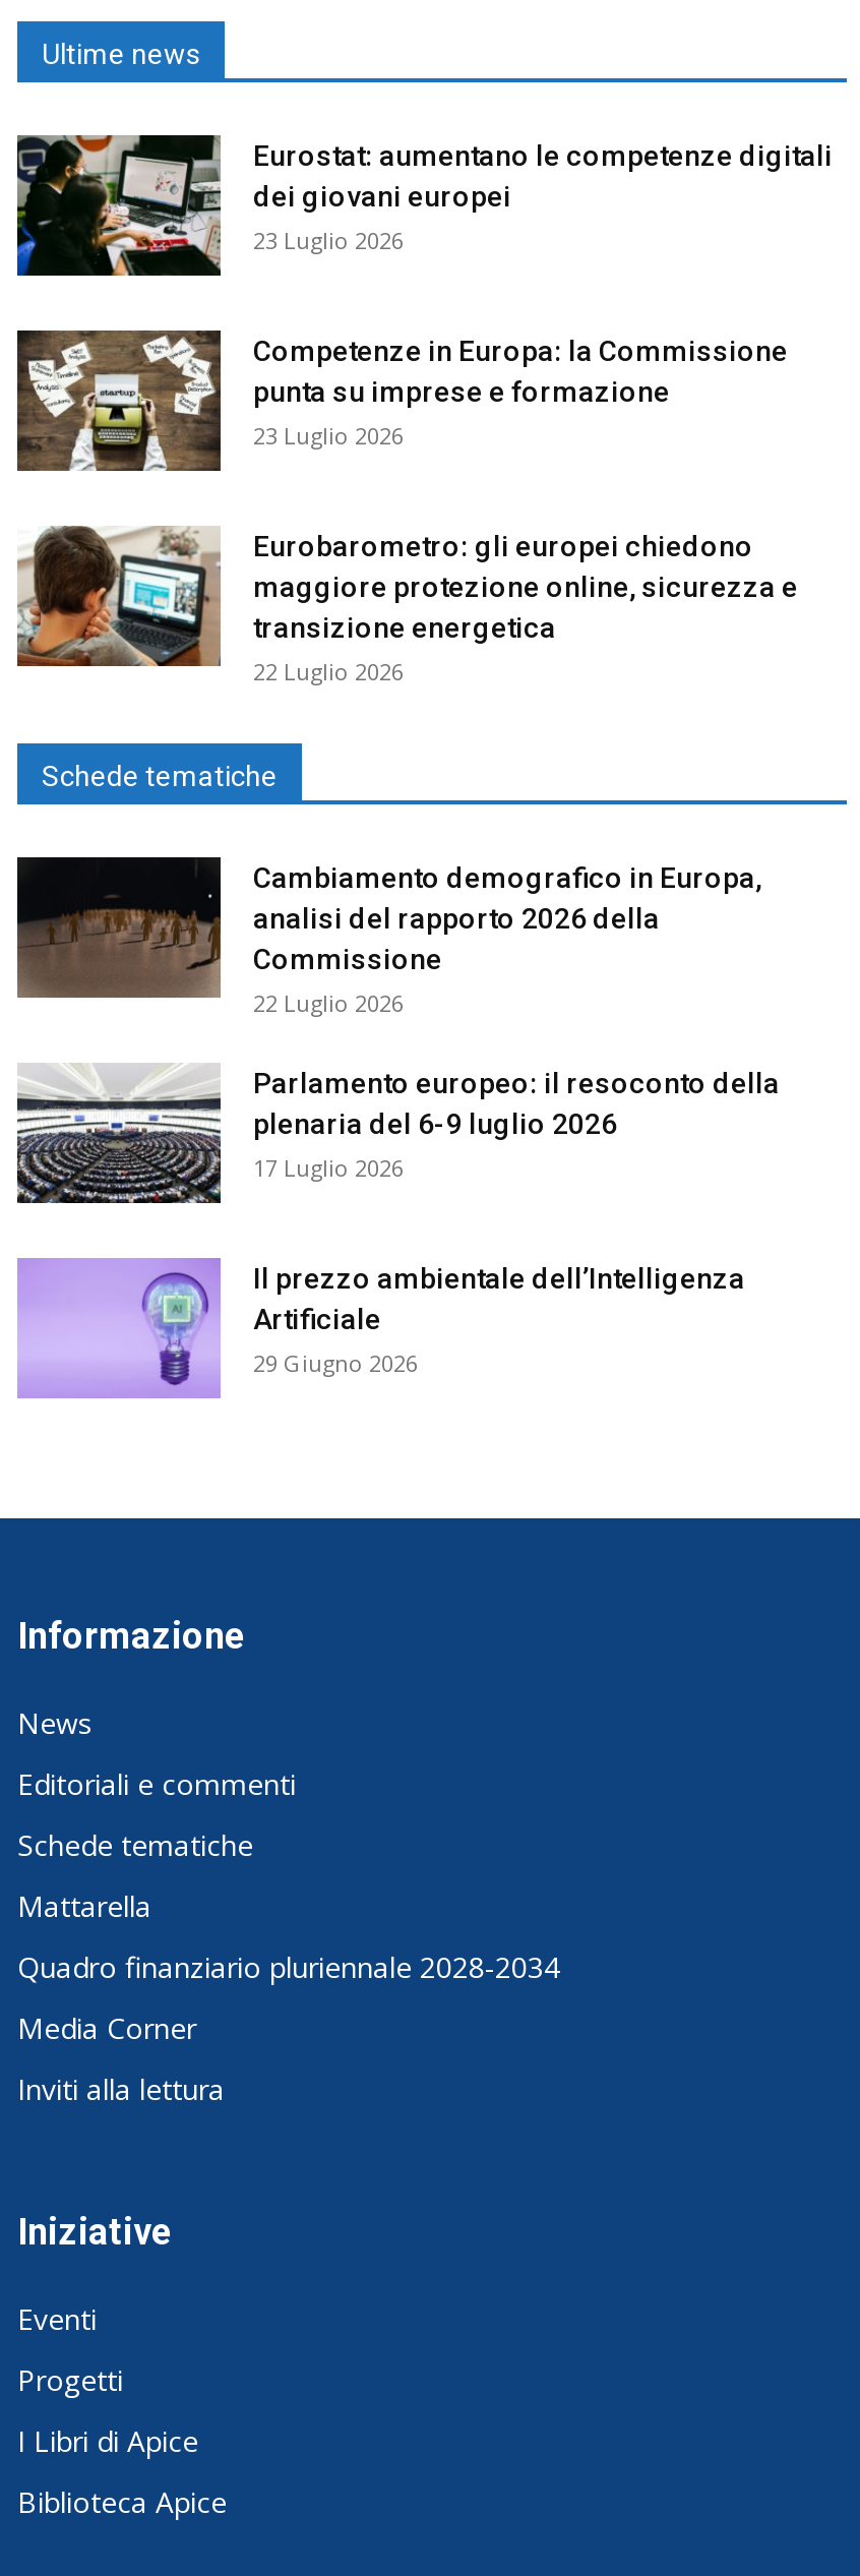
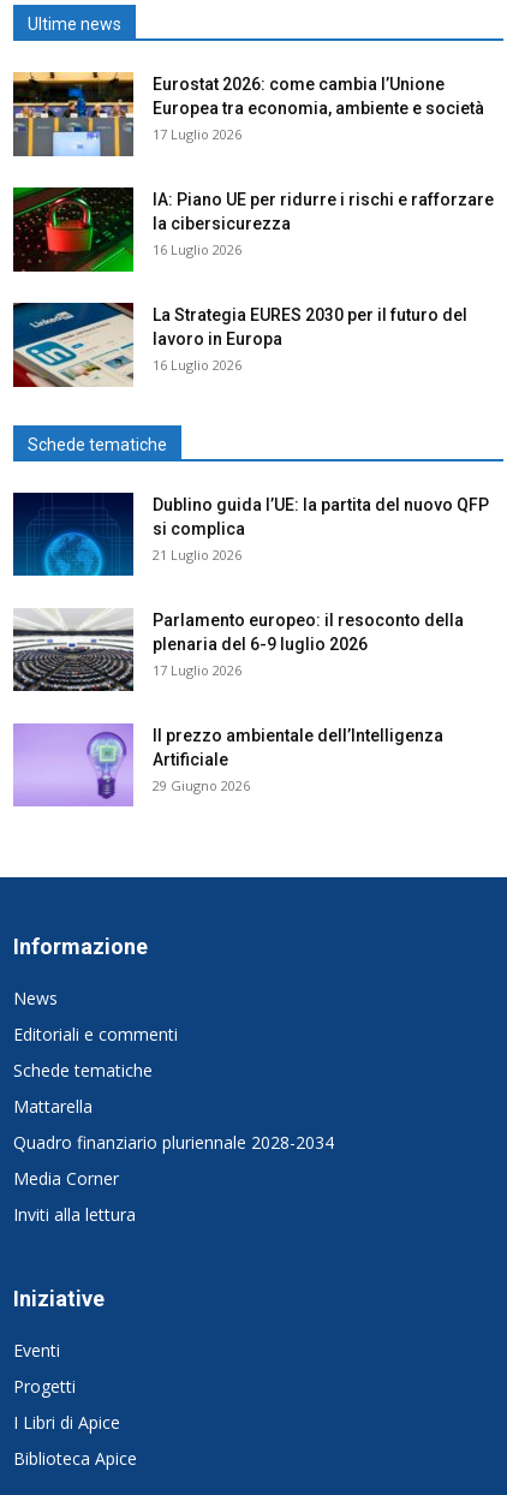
[15,133,833,278] [image] | Eurostat: aumentano le competenze digitali | dei giovani europei | 23 Luglio 2026 -> [12,71,484,157] [image] | Eurostat 2026: come cambia l’Unione | Europea tra economia, ambiente e società | 17 Luglio 2026
[15,328,788,473] [image] | Competenze in Europa: la Commissione | punta su imprese e formazione | 23 Luglio 2026 -> [13,186,494,273] [image] | IA: Piano UE per ridurre i rischi e rafforzare | la cibersicurezza | 16 Luglio 2026
[15,524,798,686] [image] | Eurobarometro: gli europei chiedono | maggiore protezione online, sicurezza e | transizione energetica | 22 Luglio 2026 -> [12,302,467,387] [image] | La Strategia EURES 2030 per il futuro del | lavoro in Europa | 16 Luglio 2026
[15,857,761,1018] [image] | Cambiamento demografico in Europa, | analisi del rapporto 2026 della | Commissione | 22 Luglio 2026 -> [12,493,489,577] [image] | Dublino guida l’UE: la partita del nuovo QFP | si complica | 21 Luglio 2026

